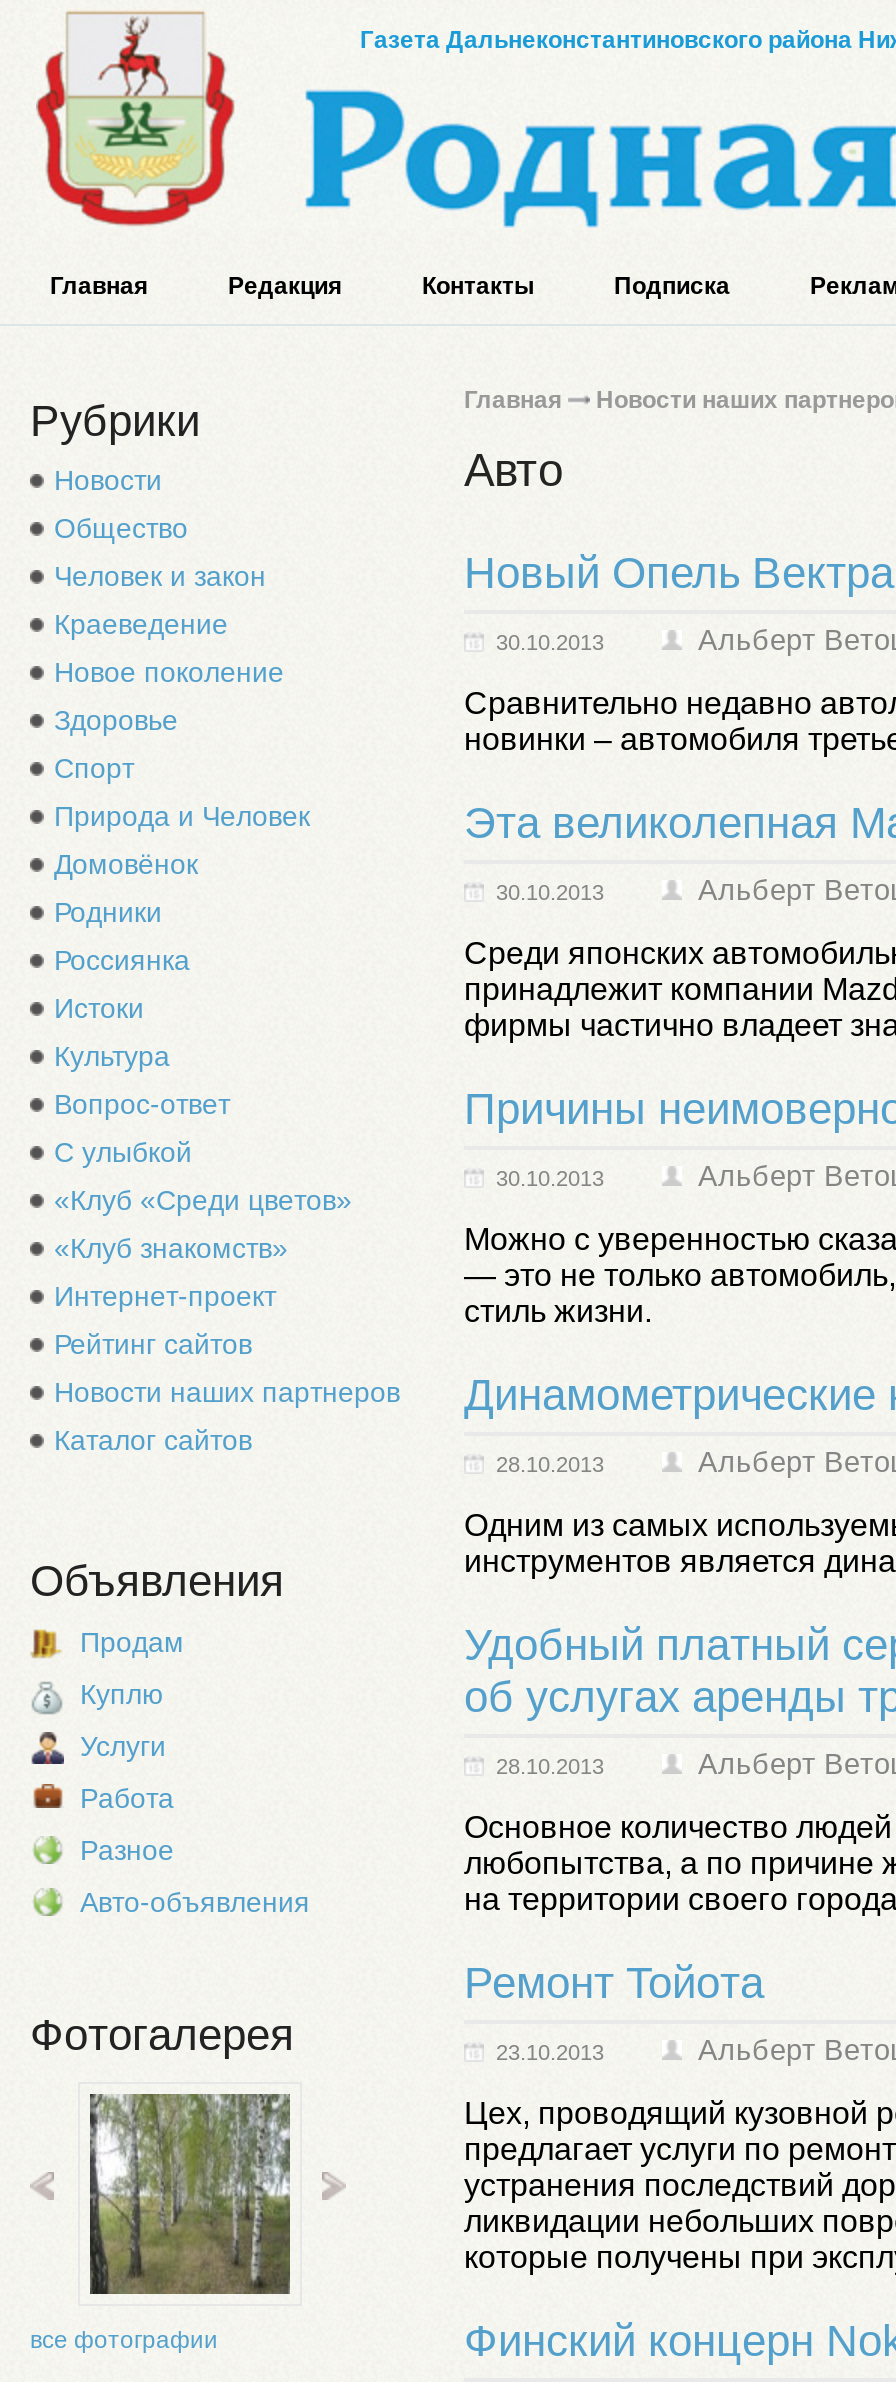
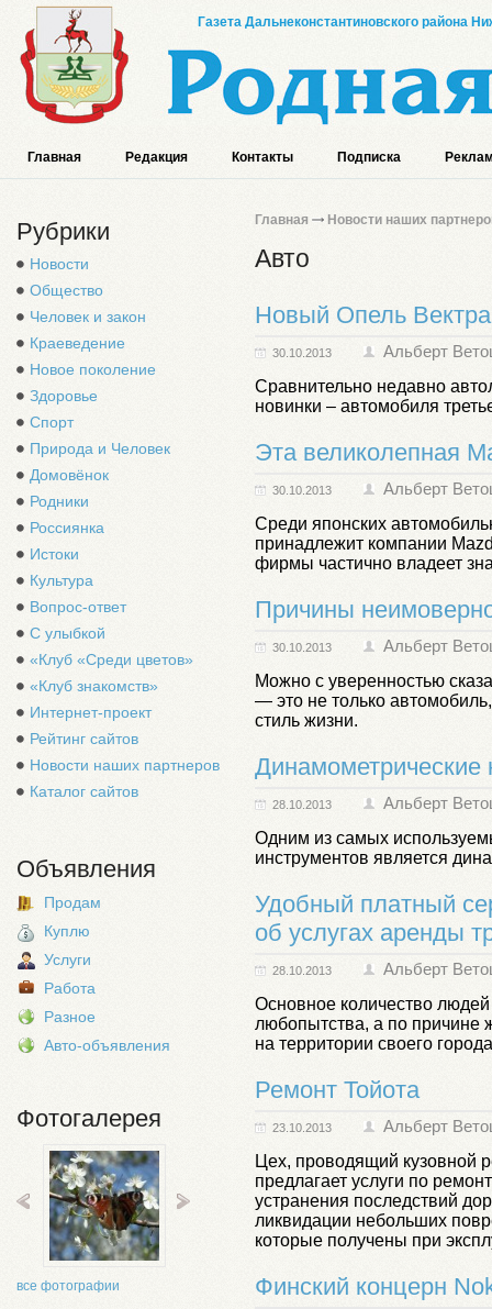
[88,2094,290,2296] [image] -> [48,1150,159,1262] [image]

